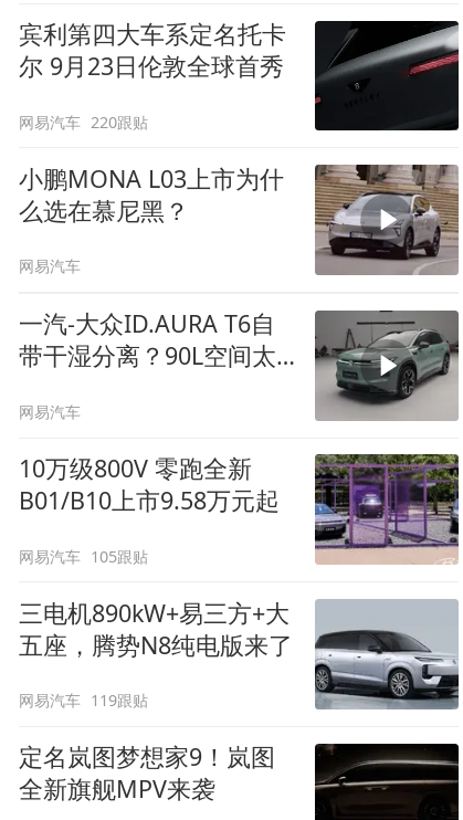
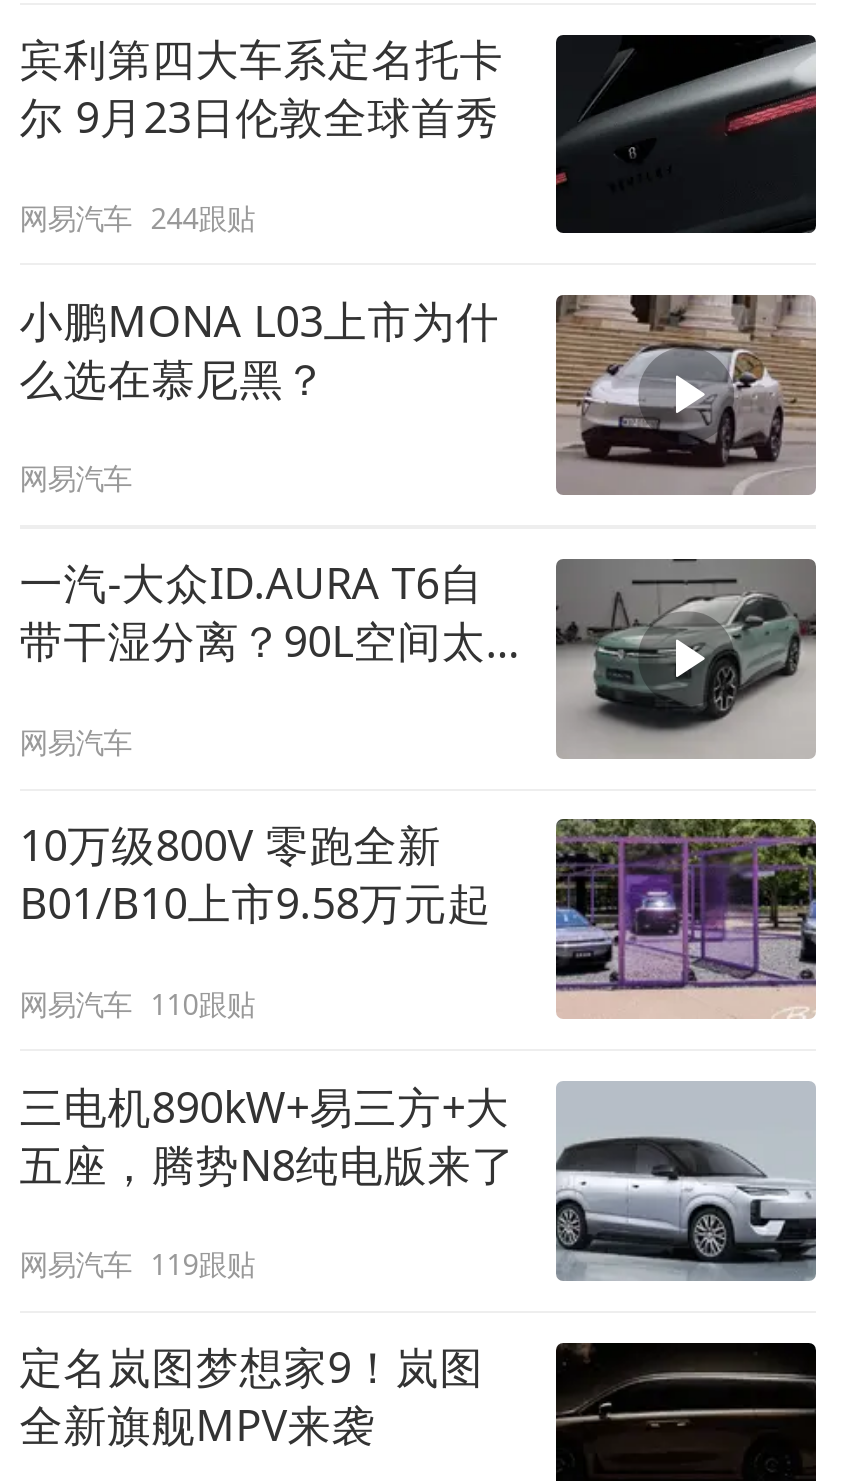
[18,111,148,132] 网易汽车 220跟贴 -> [19,198,255,236] 网易汽车 244跟贴
[18,545,148,566] 网易汽车 105跟贴 -> [19,984,255,1022] 网易汽车 110跟贴

